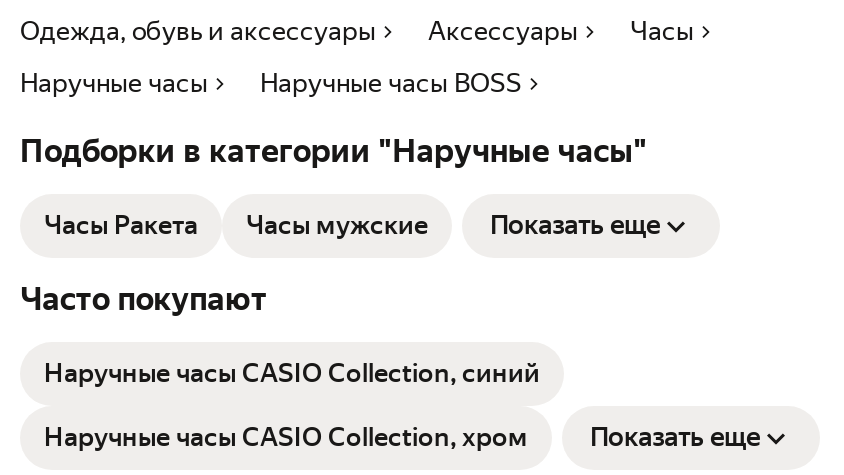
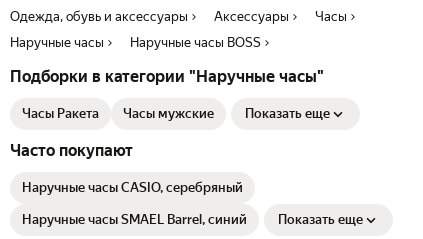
[44,358,540,388] Наручные часы CASIO Collection, синий -> [22,180,243,195] Наручные часы CASIO, серебряный
[44,422,528,452] Наручные часы CASIO Collection, хром -> [22,212,247,227] Наручные часы SMAEL Barrel, синий

